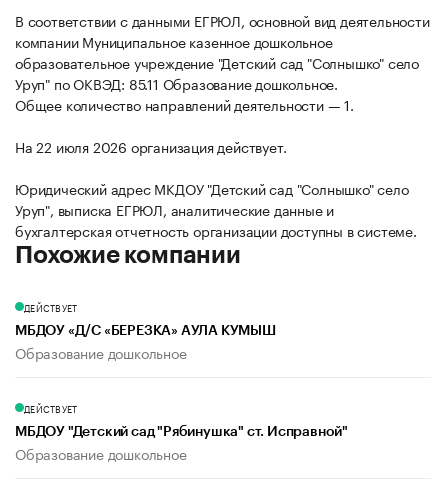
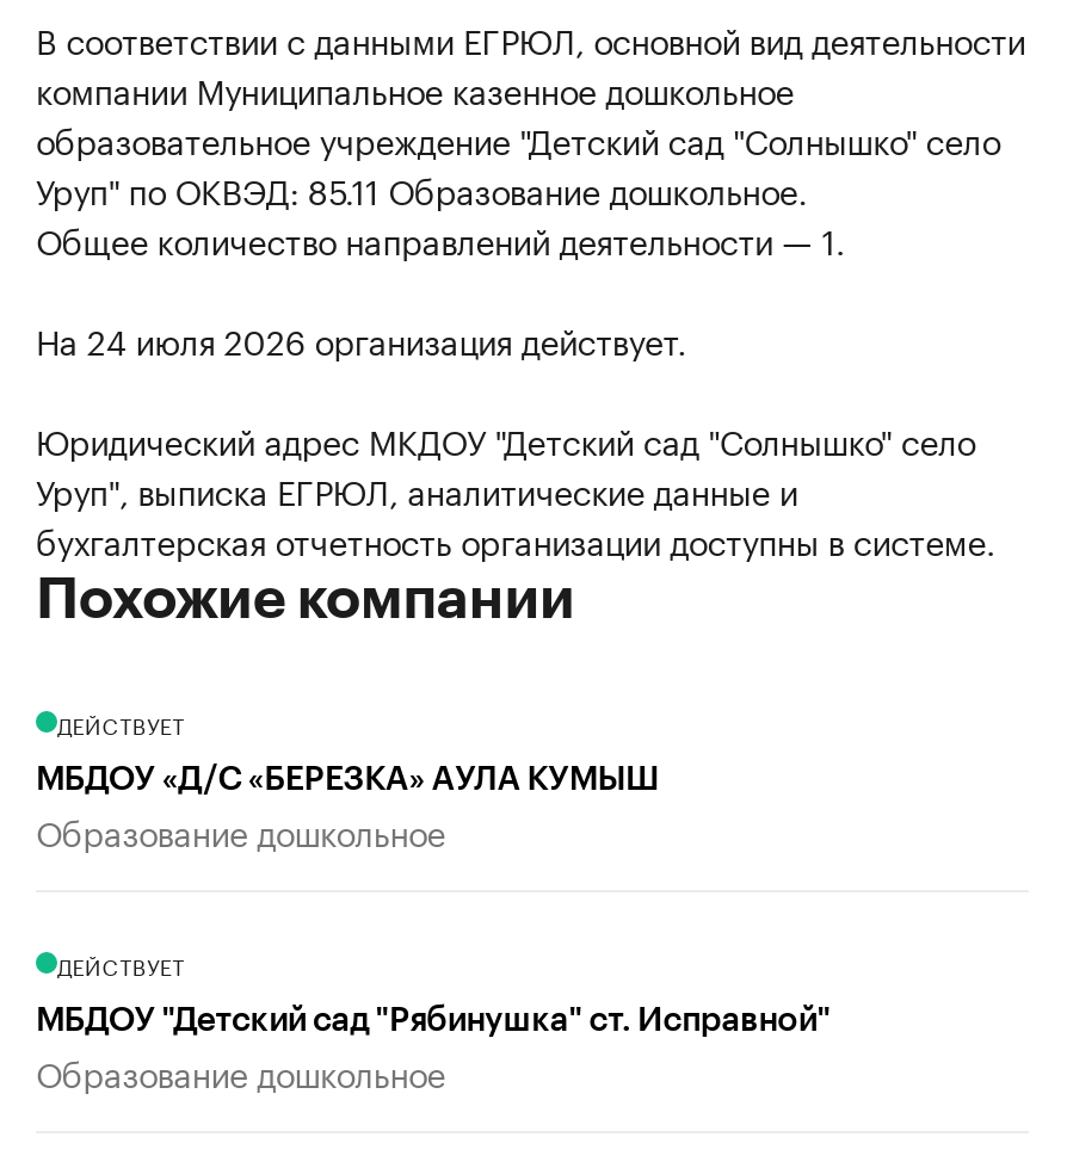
[15,135,286,157] На 22 июля 2026 организация действует. -> [36,314,686,366] На 24 июля 2026 организация действует.

